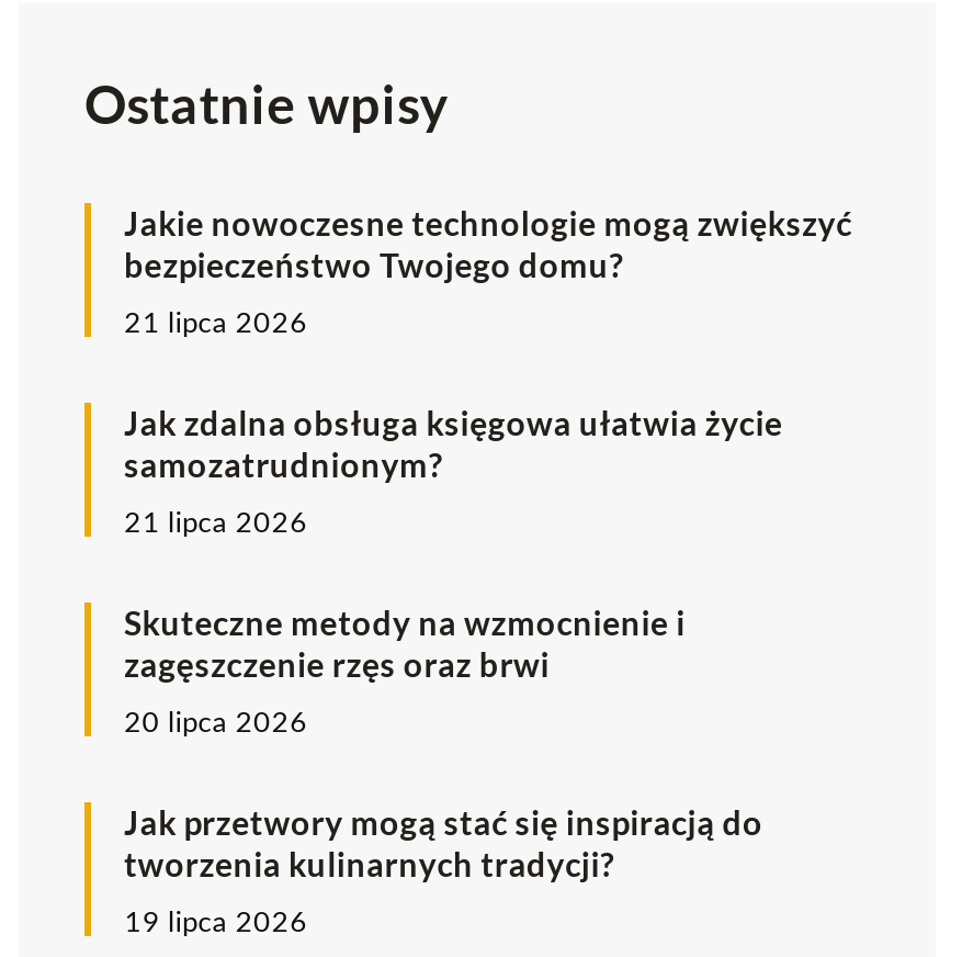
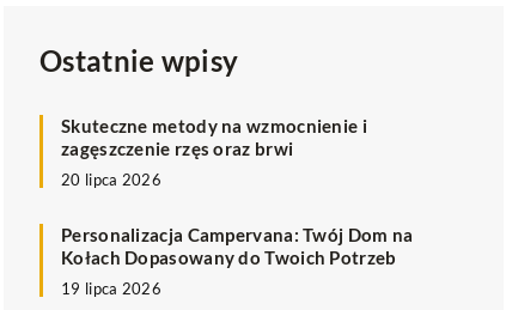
[124,203,852,539] Jakie nowoczesne technologie mogą zwiększyć | bezpieczeństwo Twojego domu? | 21 lipca 2026 | Jak zdalna obsługa księgowa ułatwia życie | samozatrudnionym? | 21 lipca 2026 -> none
[124,802,763,883] Jak przetwory mogą stać się inspiracją do | tworzenia kulinarnych tradycji? -> [61,224,413,268] Personalizacja Campervana: Twój Dom na | Kołach Dopasowany do Twoich Potrzeb

